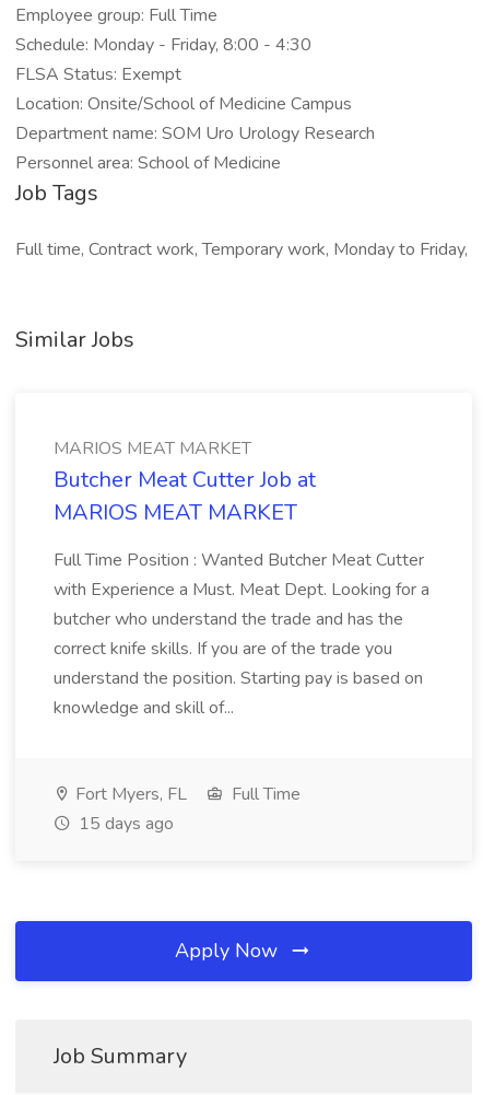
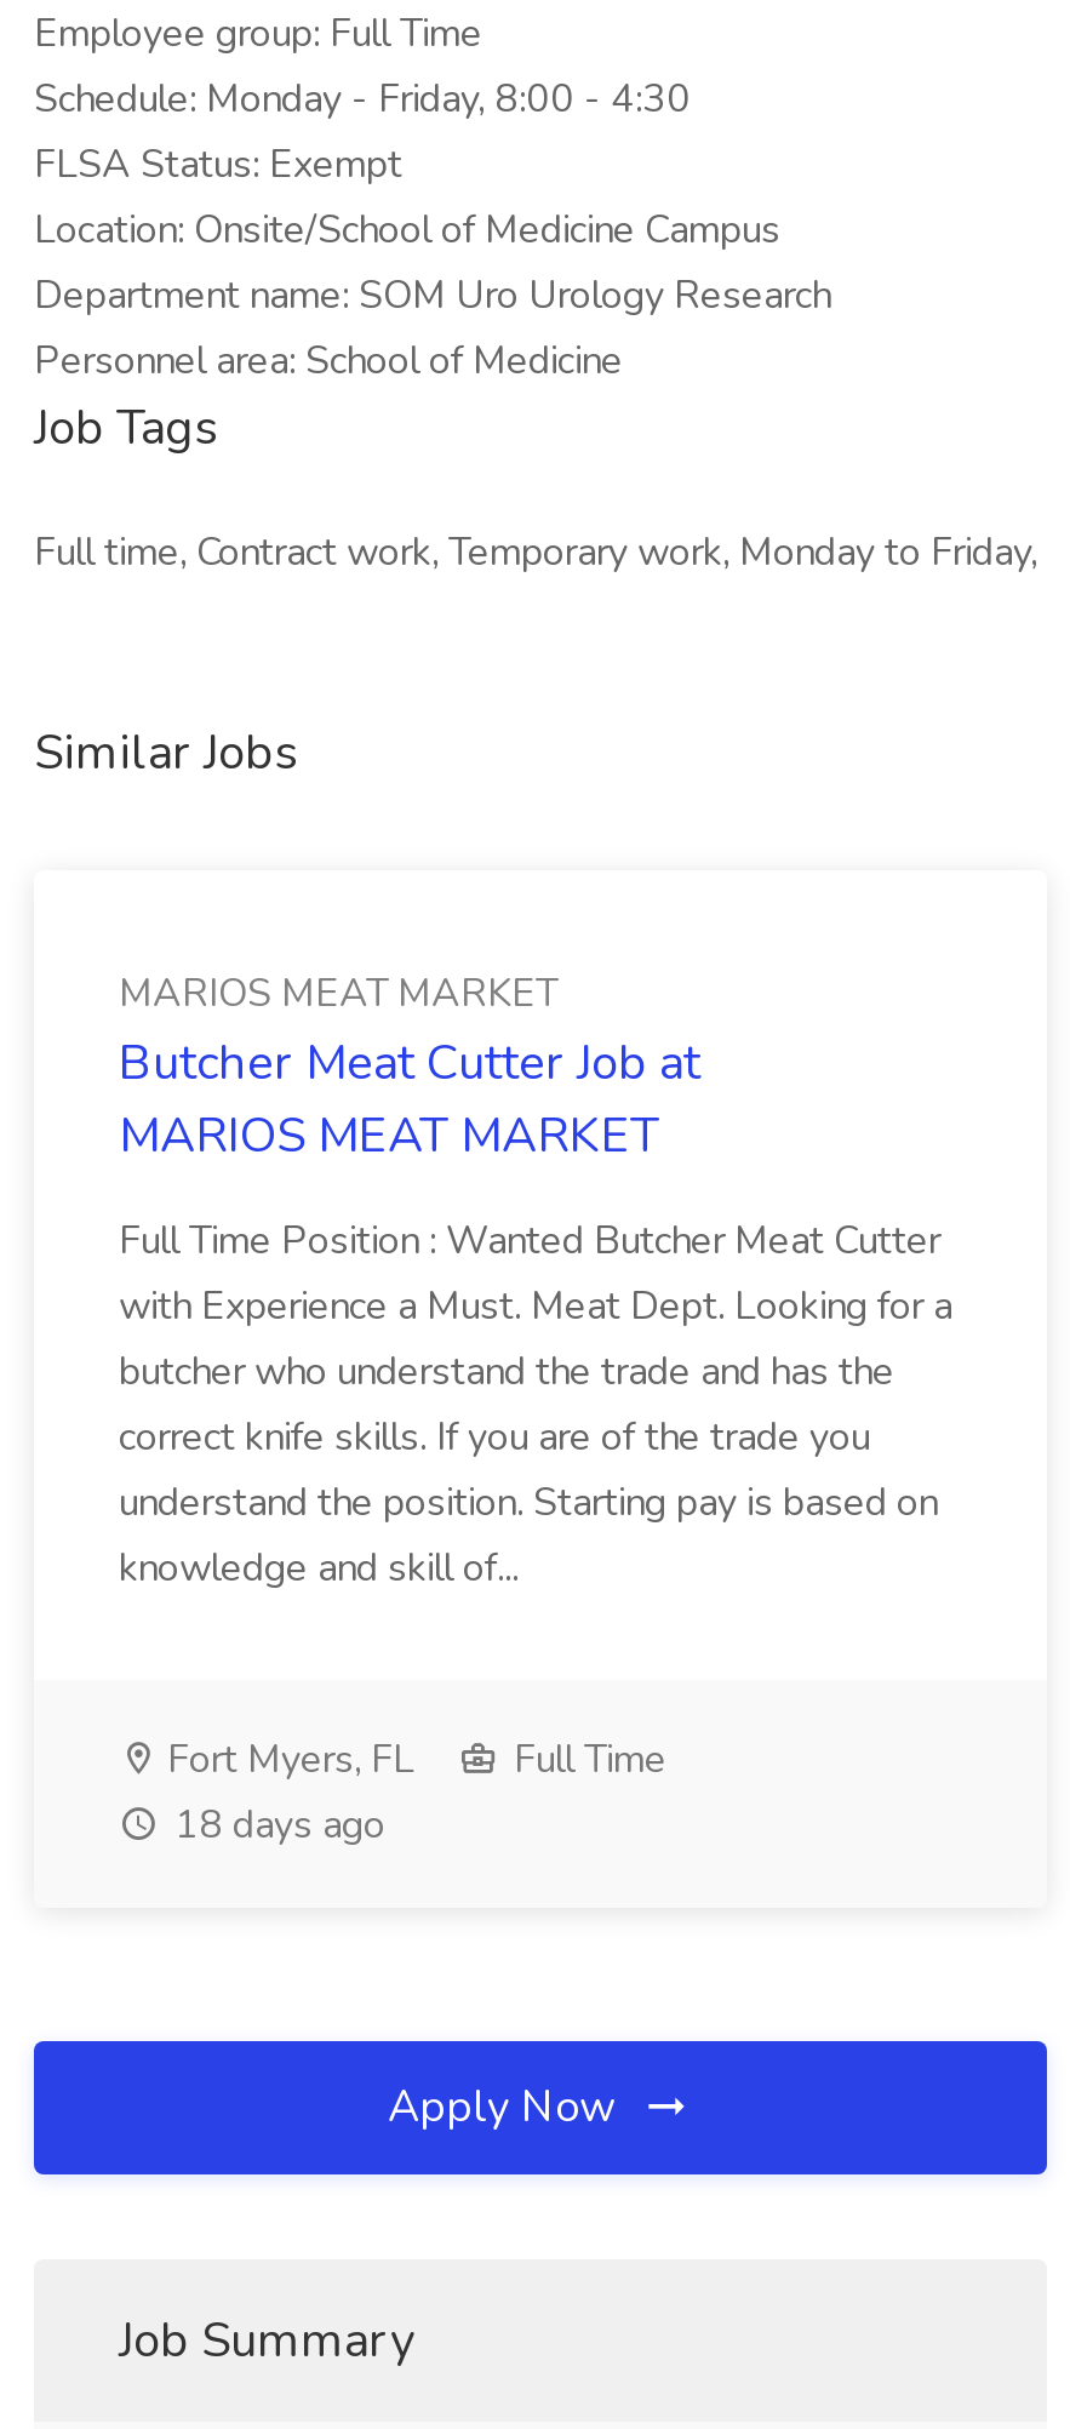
[74,812,174,836] 15 days ago -> [165,1799,385,1852] 18 days ago

